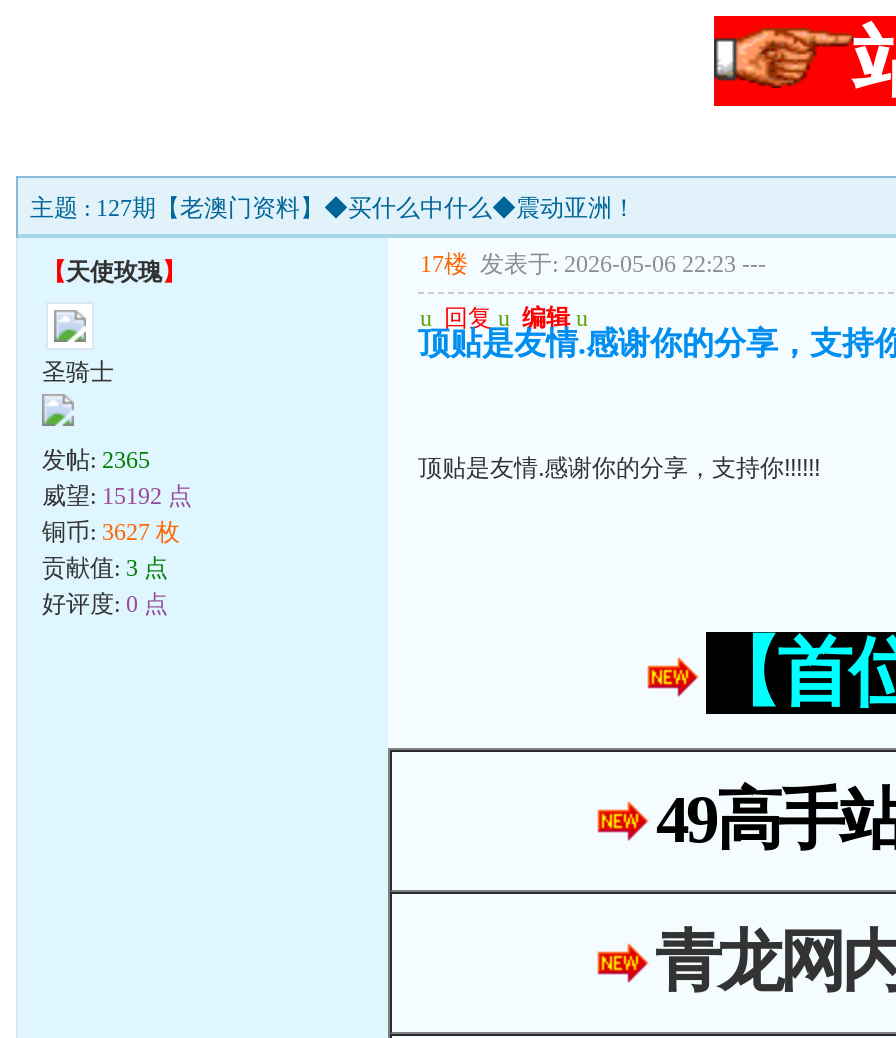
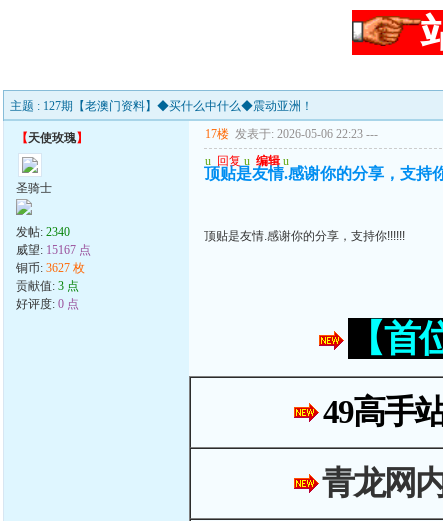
[42,446,150,474] 发帖: 2365 -> [16,225,70,239] 发帖: 2340
[42,482,192,510] 威望: 15192 点 -> [16,243,91,257] 威望: 15167 点

